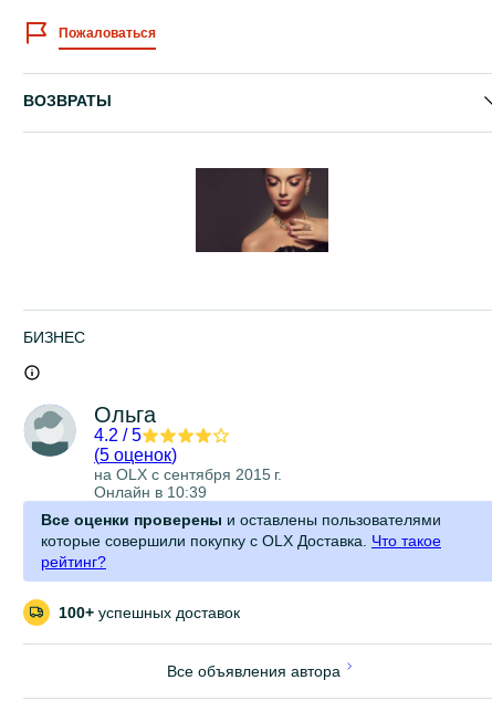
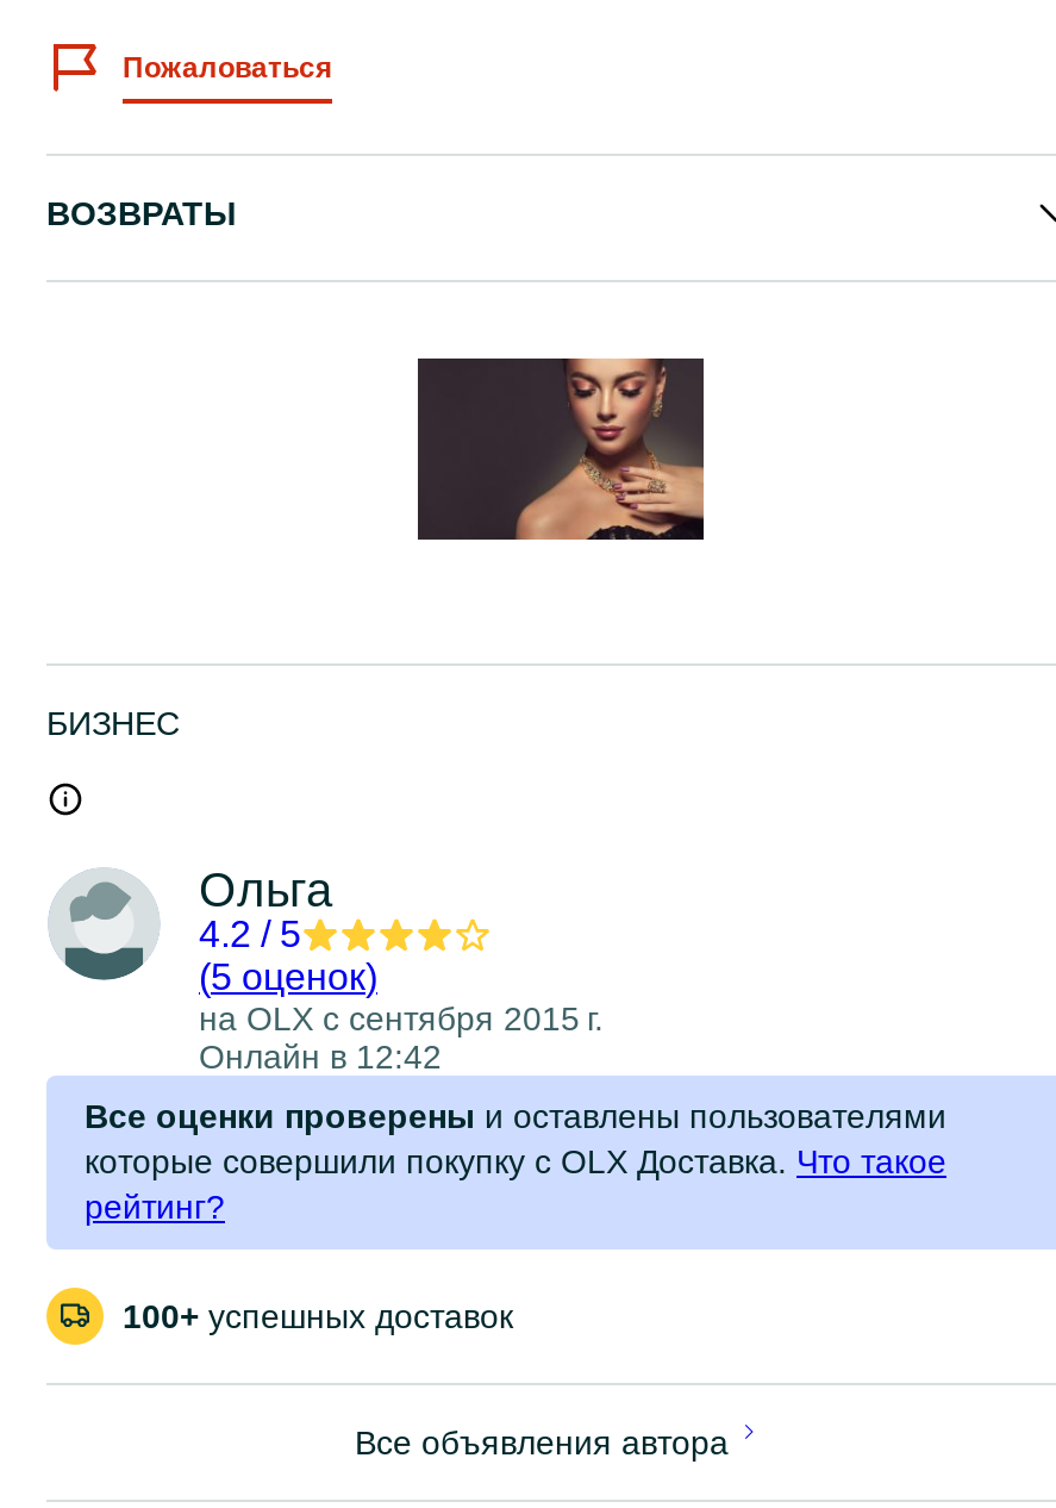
[94,484,207,501] Онлайн в 10:39 -> [199,1038,442,1076] Онлайн в 12:42

